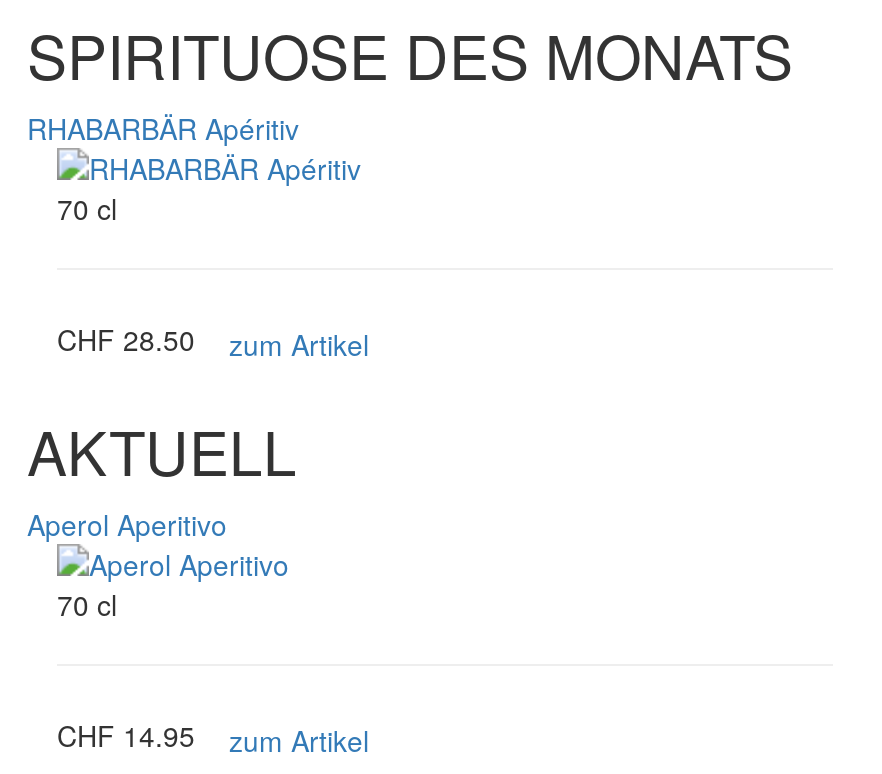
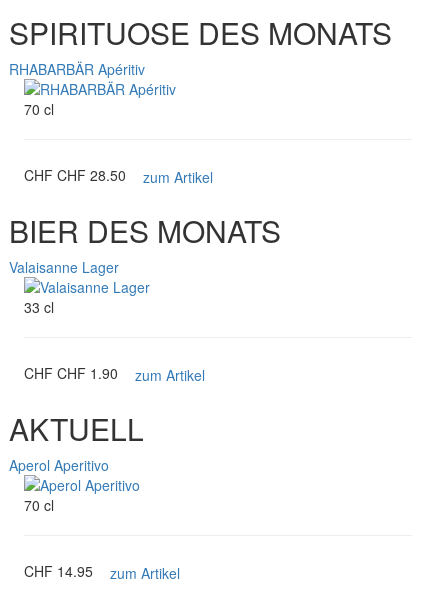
[57,319,195,359] CHF 28.50 -> [9,165,281,383] CHF CHF 28.50 | zum Artikel | BIER DES MONATS | Valaisanne Lager | 33 cl | CHF CHF 1.90

